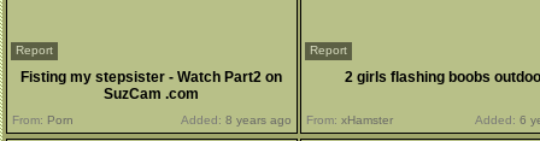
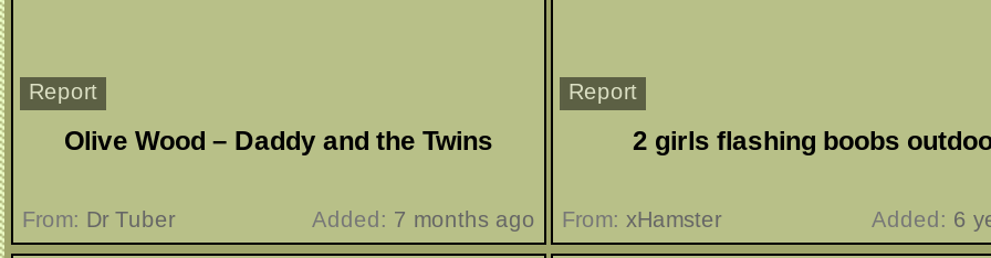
[21,69,283,102] Fisting my stepsister - Watch Part2 on | SuzCam .com -> [64,126,493,157] Olive Wood – Daddy and the Twins
[12,113,292,127] Added: 8 years ago | From: Porn -> [22,207,535,232] Added: 7 months ago | From: Dr Tuber

